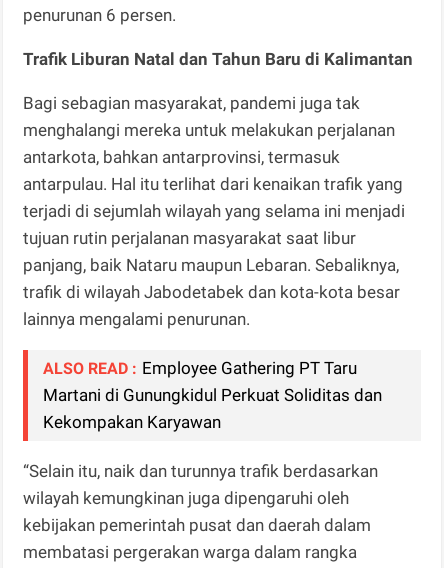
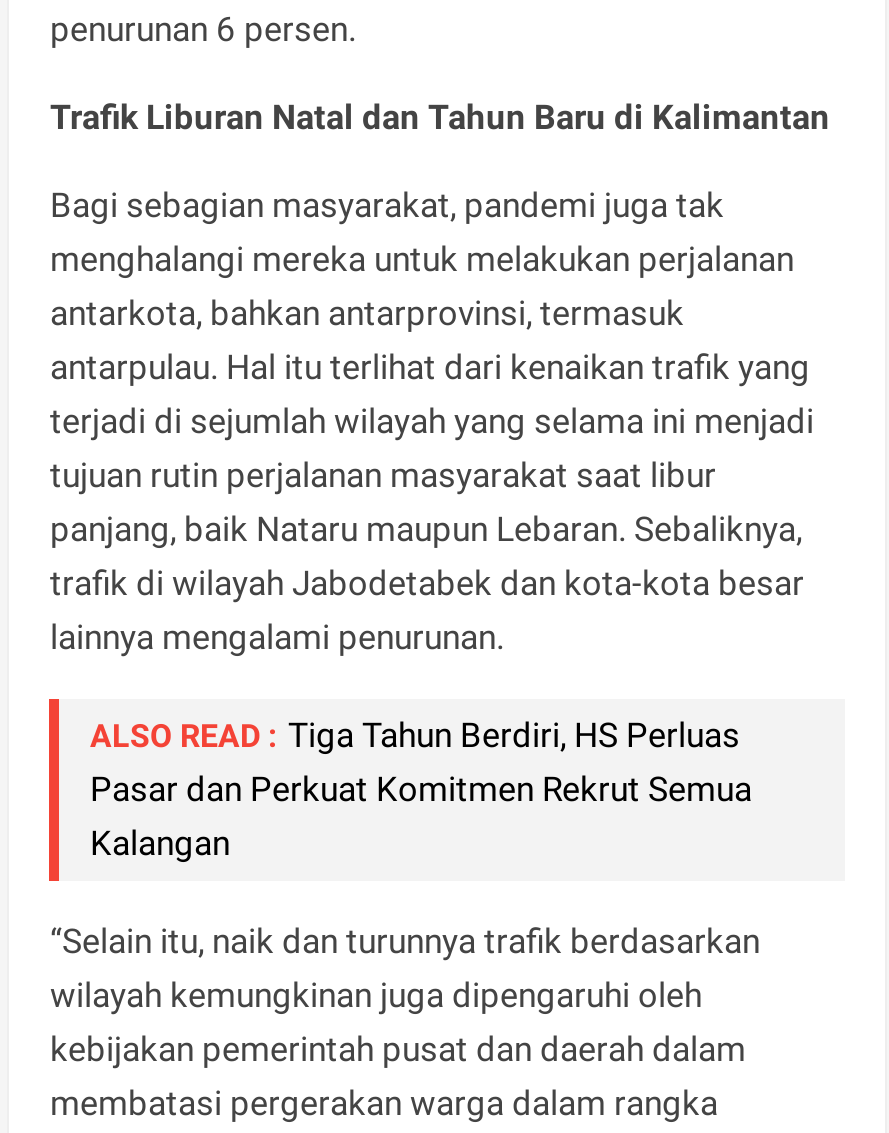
[43,358,382,432] ALSO READ : Employee Gathering PT Taru | Martani di Gunungkidul Perkuat Soliditas dan | Kekompakan Karyawan -> [90,716,752,864] ALSO READ : Tiga Tahun Berdiri, HS Perluas | Pasar dan Perkuat Komitmen Rekrut Semua | Kalangan

